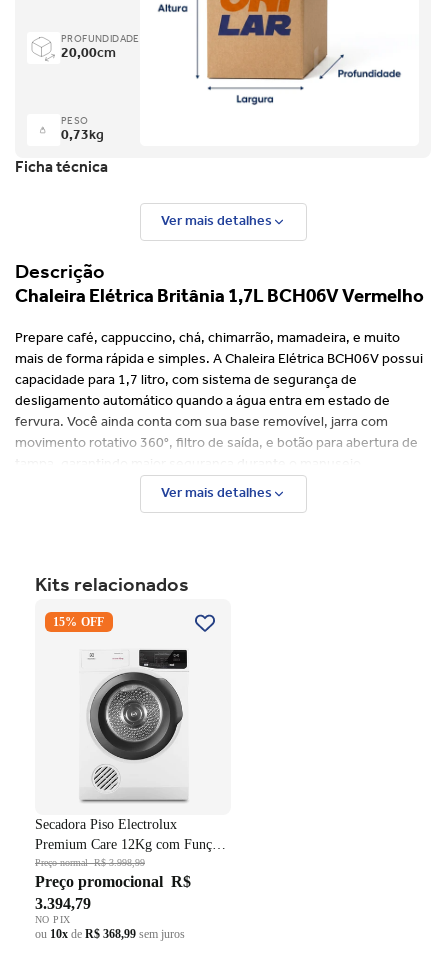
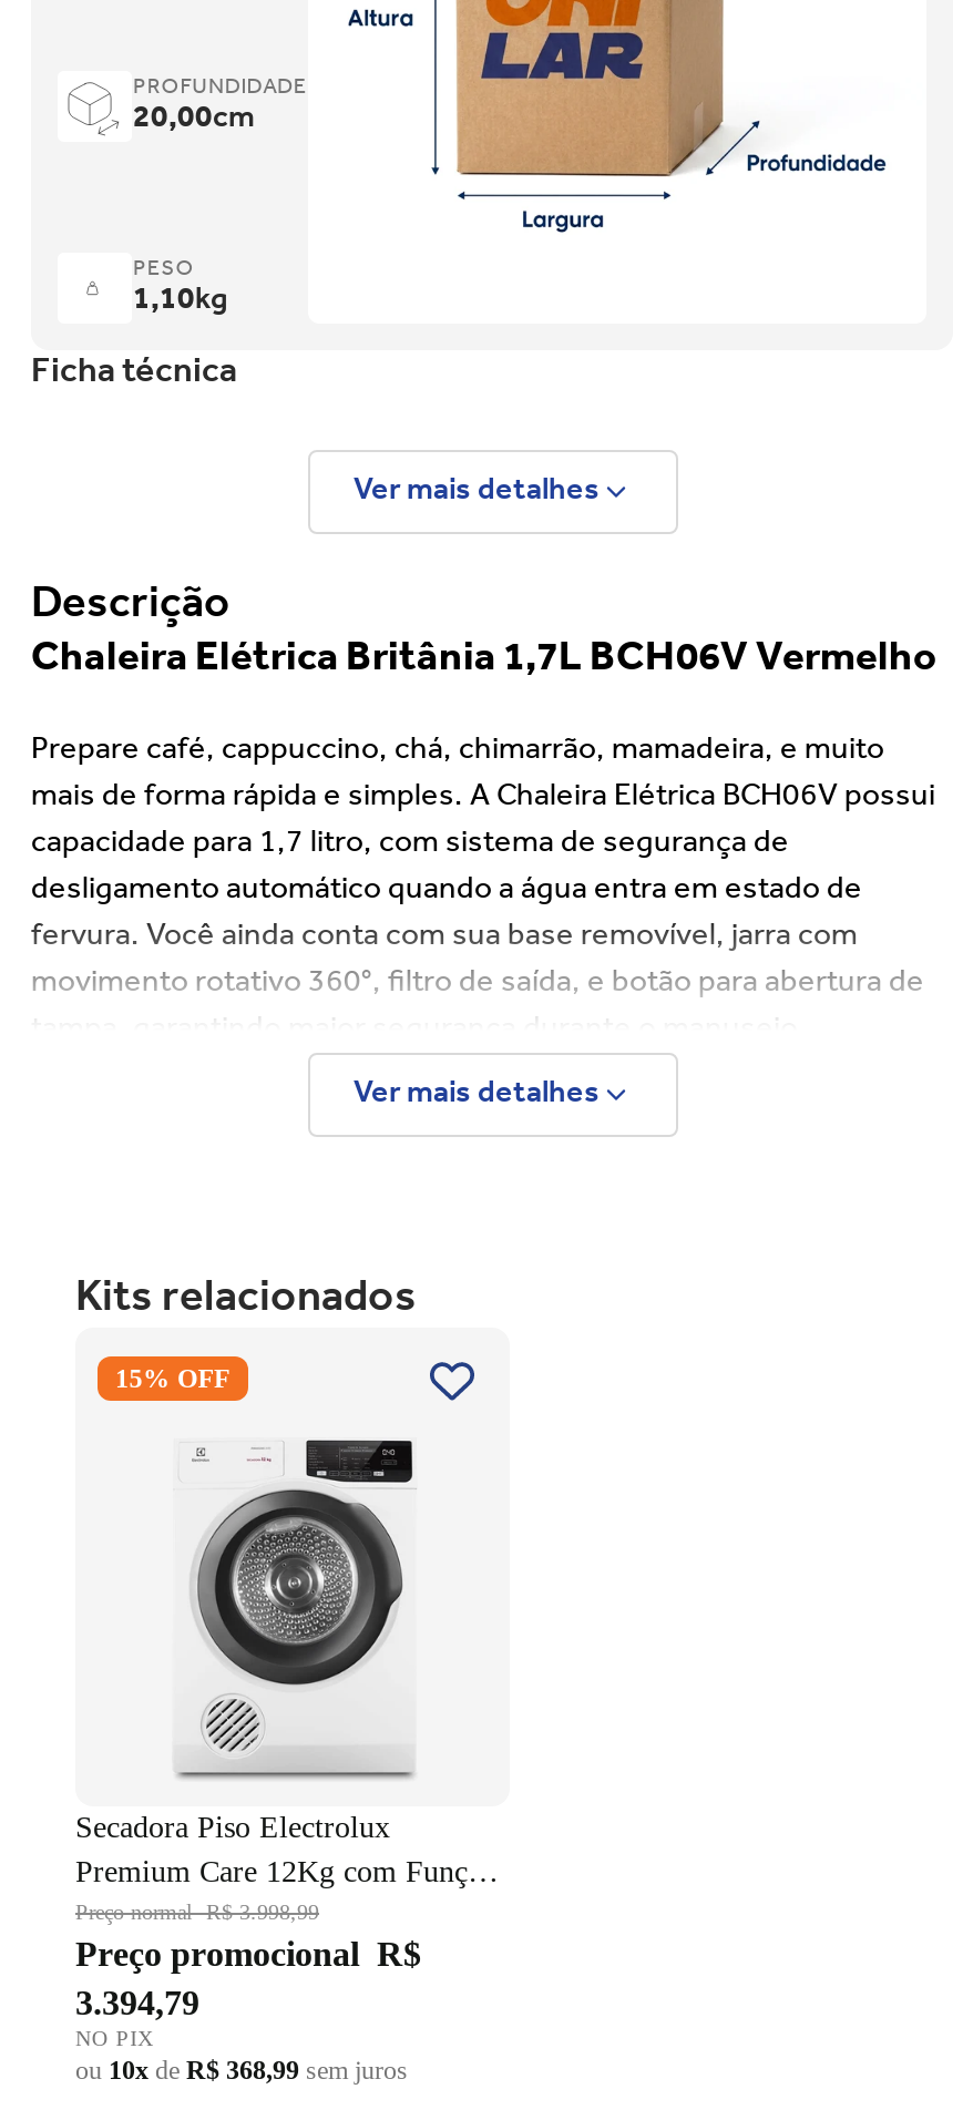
[61,122,104,149] 0,73kg -> [133,271,228,331] 1,10kg

